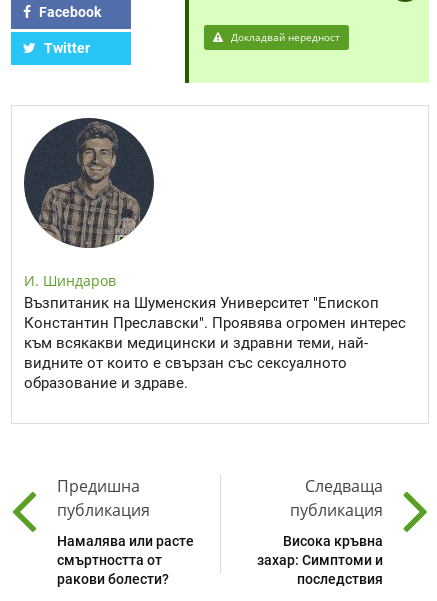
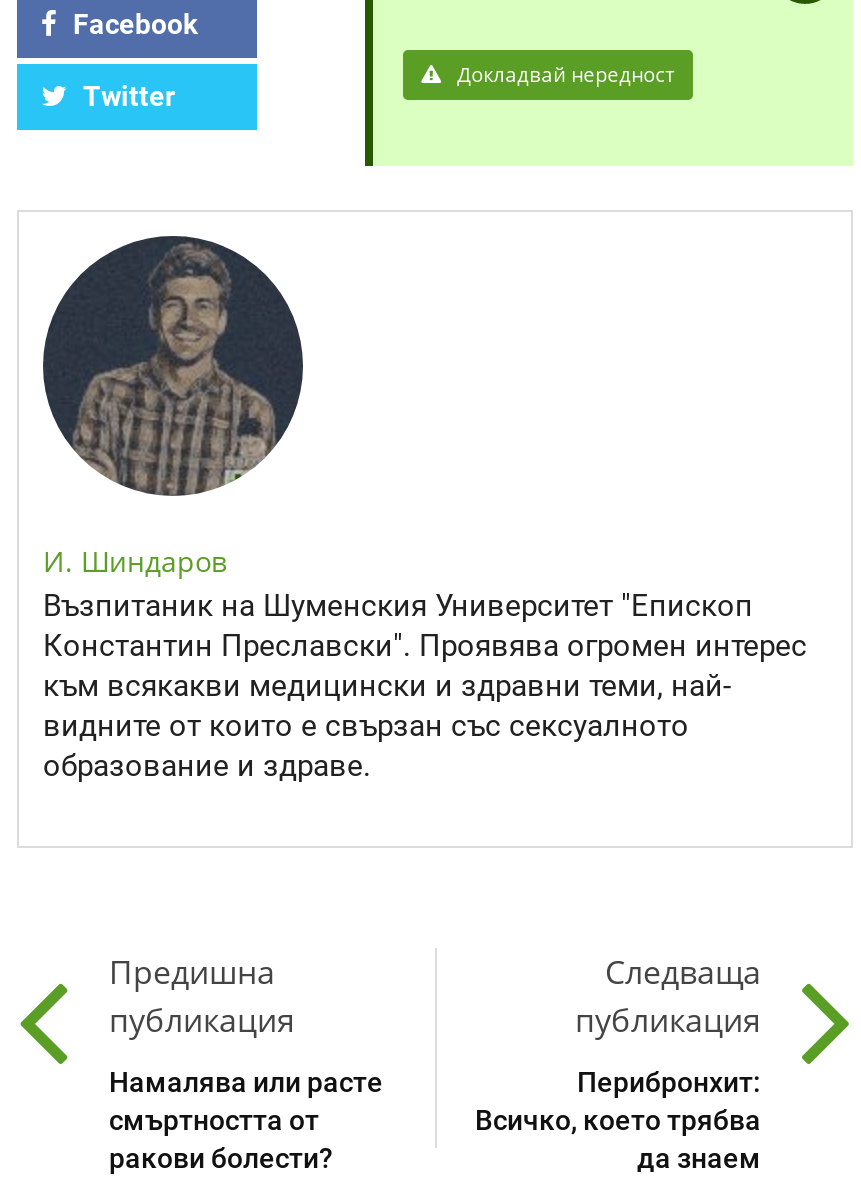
[257,533,383,587] Висока кръвна | захар: Симптоми и | последствия -> [475,1066,761,1174] Перибронхит: | Всичко, което трябва | да знаем

